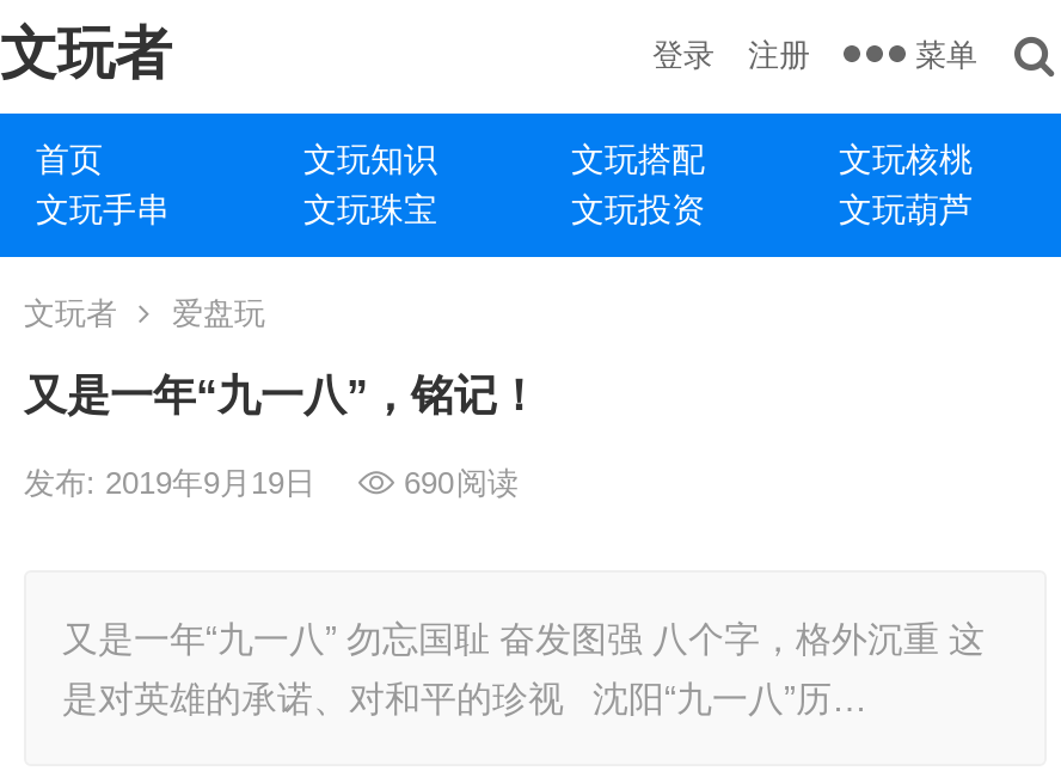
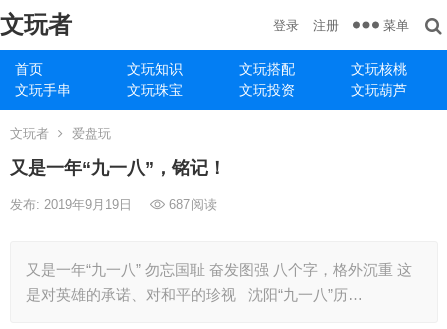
[24,465,519,501] 发布: 2019年9月19日 690阅读 -> [10,197,217,212] 发布: 2019年9月19日 687阅读

